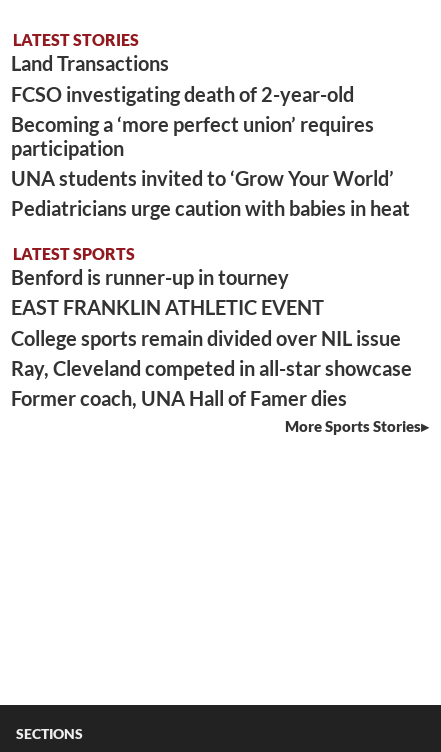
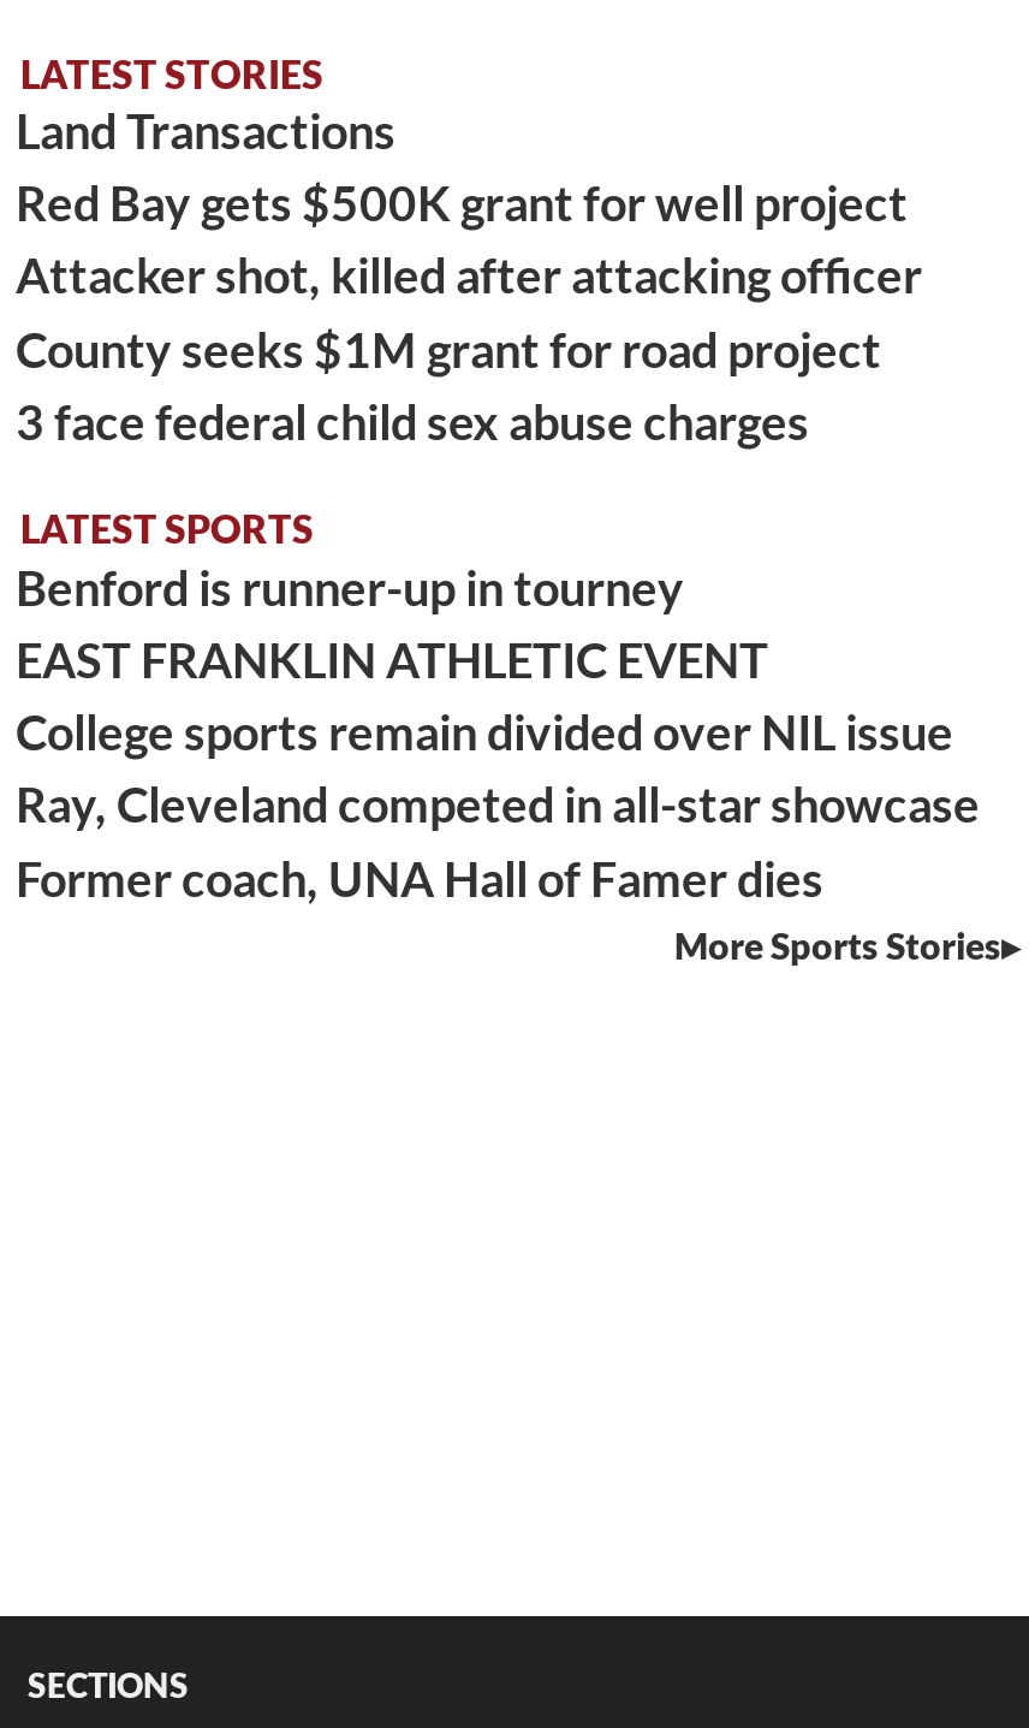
[11,82,410,220] FCSO investigating death of 2-year-old | Becoming a ‘more perfect union’ requires | participation | UNA students invited to ‘Grow Your World’ | Pediatricians urge caution with babies in heat -> [16,174,922,449] Red Bay gets $500K grant for well project | Attacker shot, killed after attacking officer | County seeks $1M grant for road project | 3 face federal child sex abuse charges

